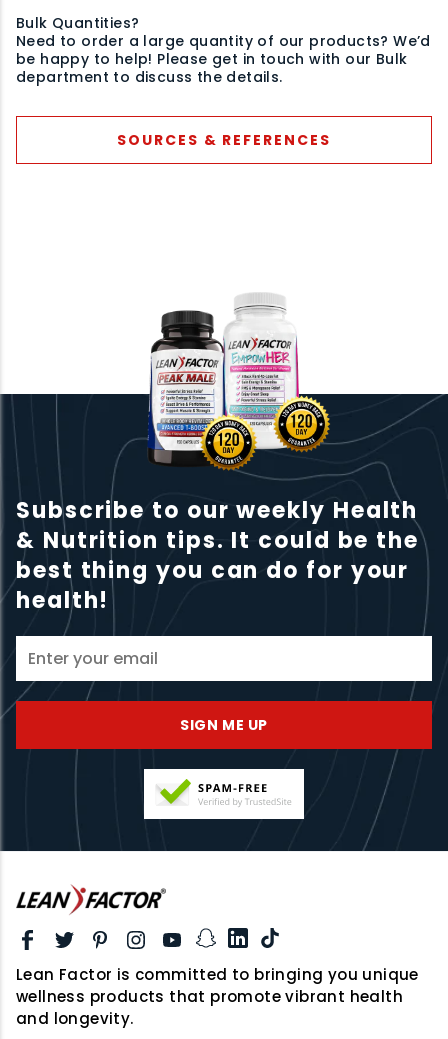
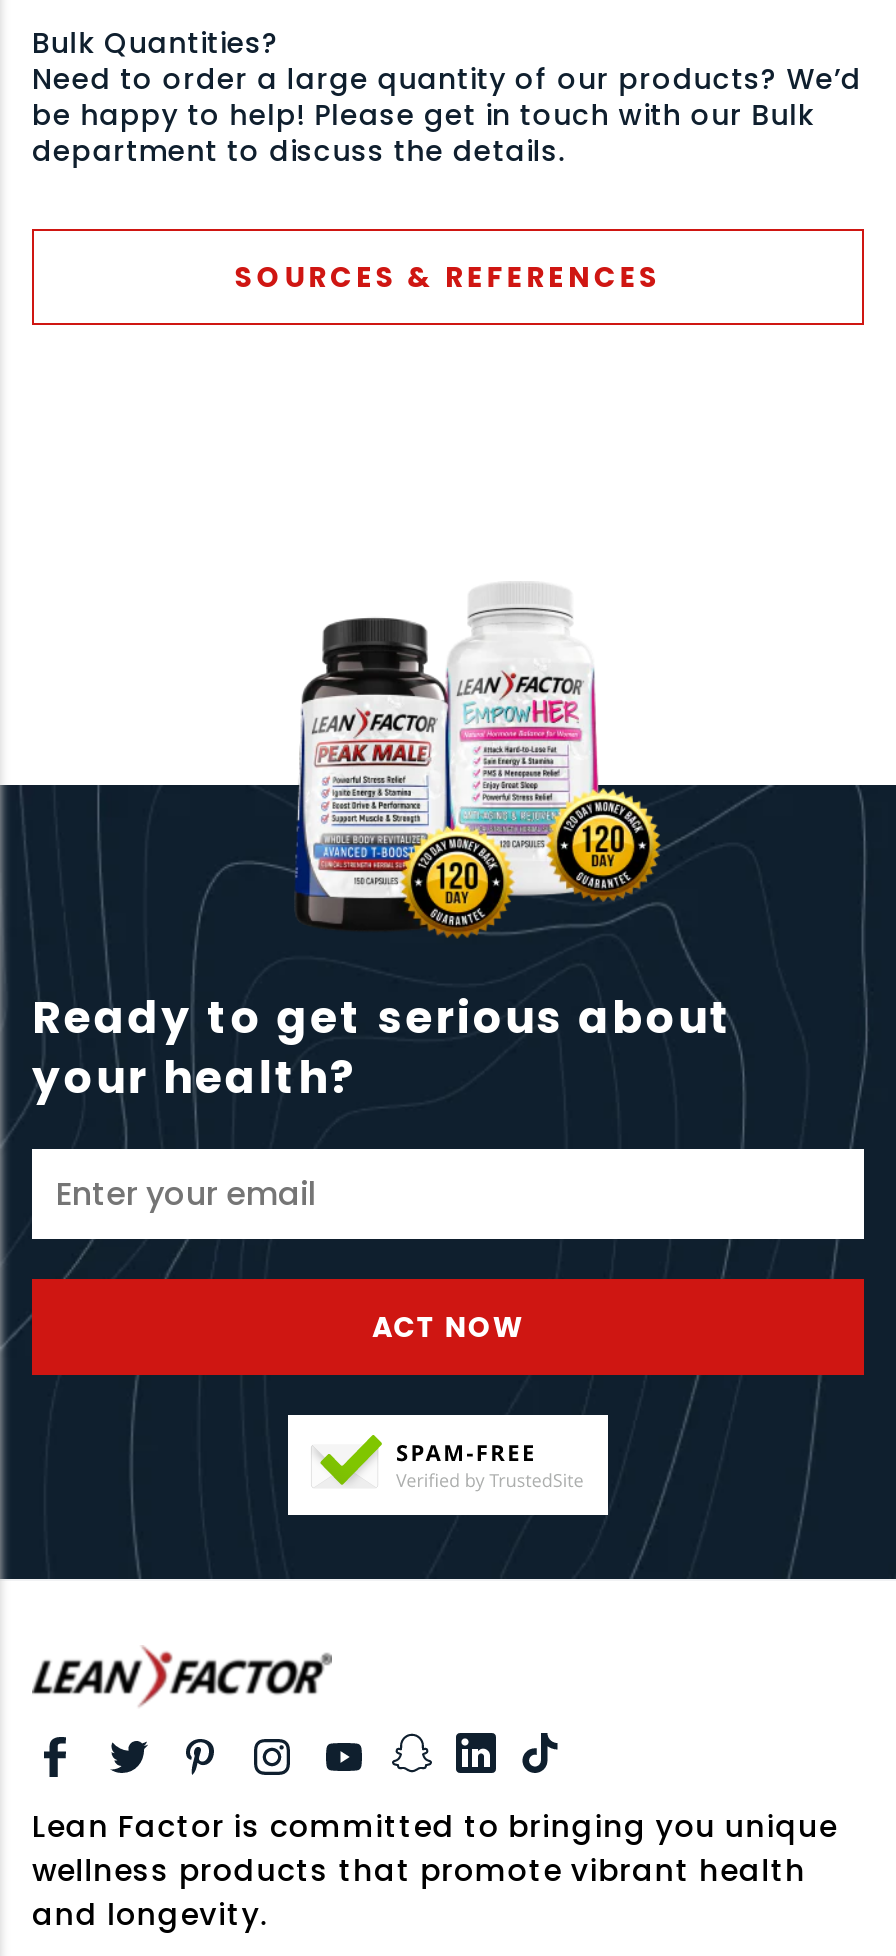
[16,495,419,616] Subscribe to our weekly Health | & Nutrition tips. It could be the | best thing you can do for your | health! -> [32,987,733,1109] Ready to get serious about | your health?
[180,715,268,735] SIGN ME UP -> [372,1307,524,1347] ACT NOW

